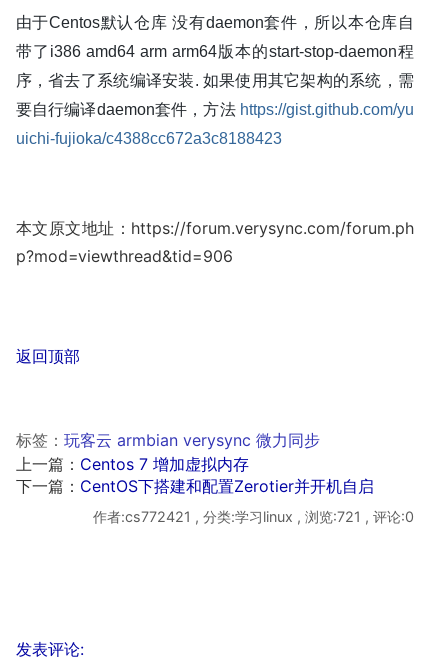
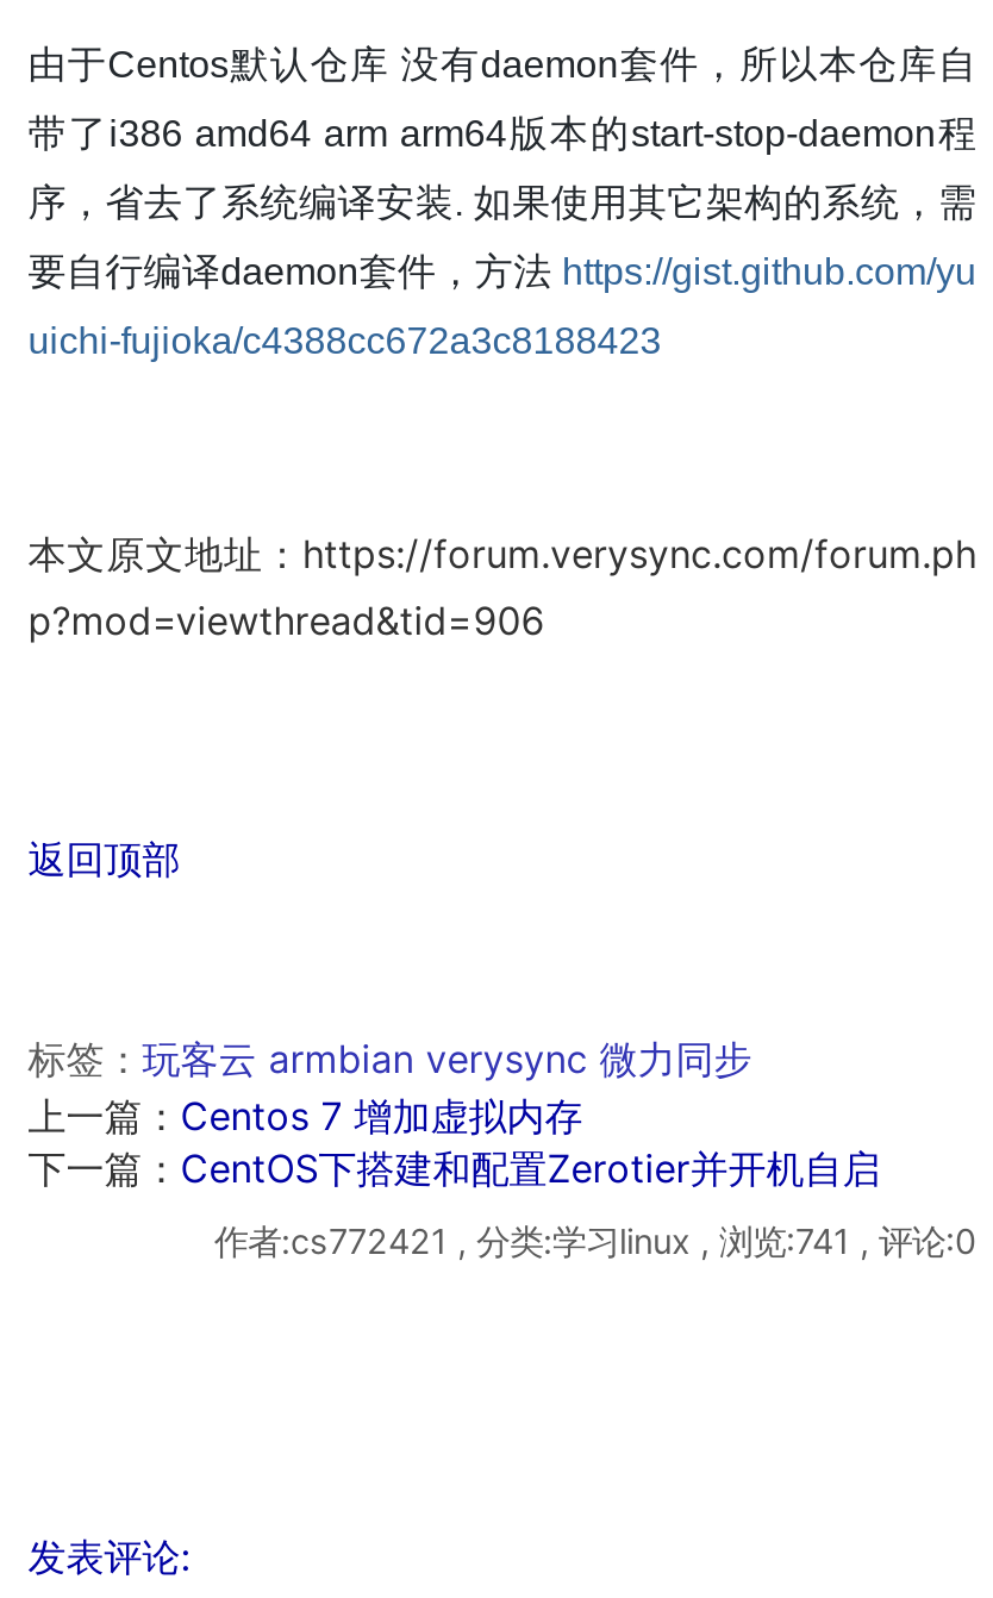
[93,508,414,525] 作者:cs772421 , 分类:学习linux , 浏览:721 , 评论:0 -> [214,1220,976,1261] 作者:cs772421 , 分类:学习linux , 浏览:741 , 评论:0

